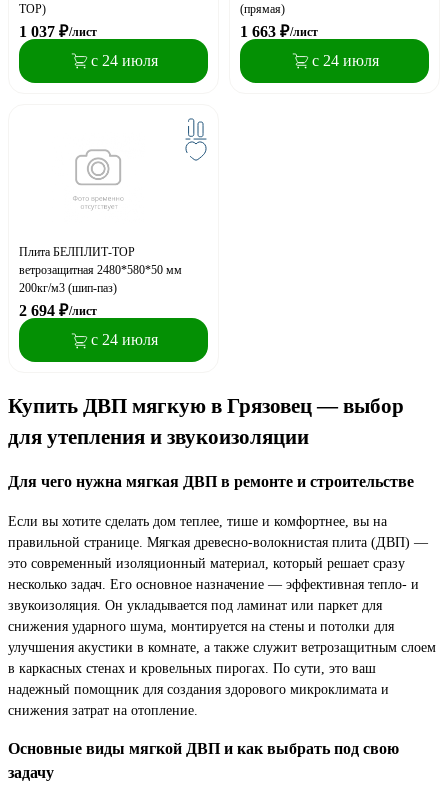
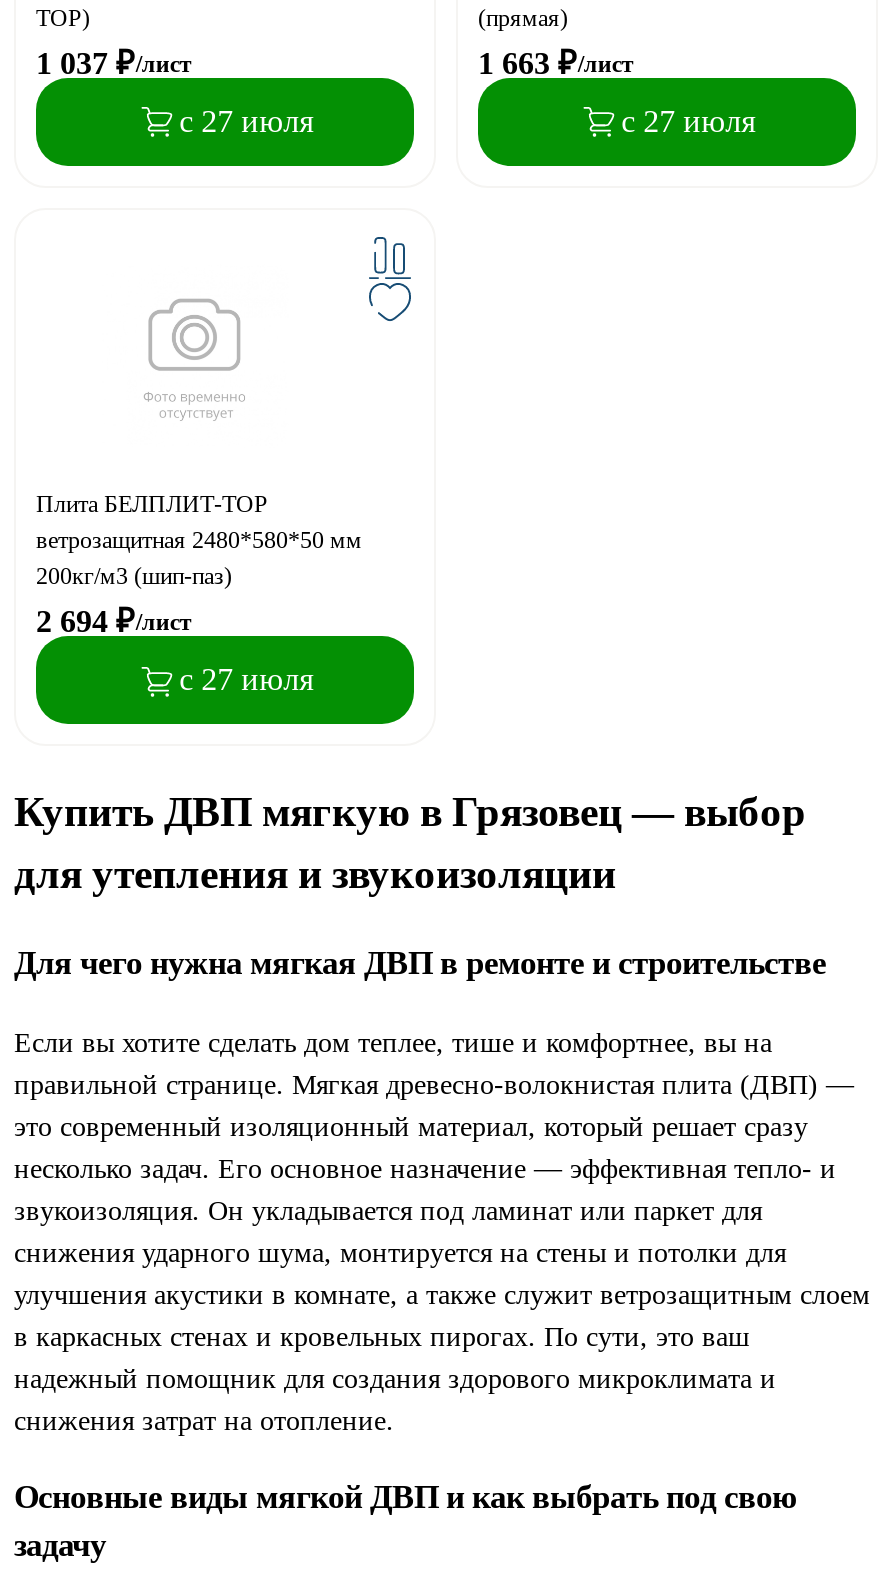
[91,52,158,69] с 24 июля -> [179,104,313,138] с 27 июля
[312,52,379,69] с 24 июля -> [621,104,755,138] с 27 июля
[91,331,158,348] с 24 июля -> [179,663,313,697] с 27 июля

